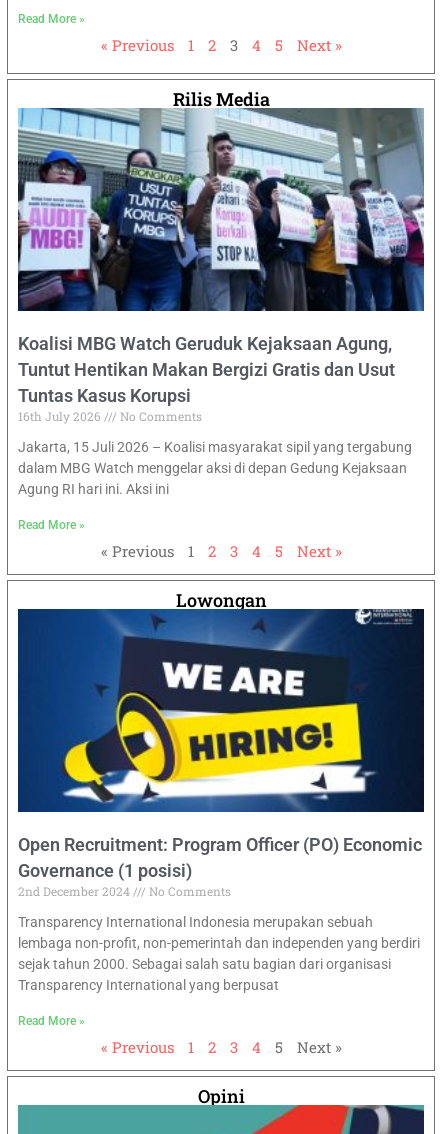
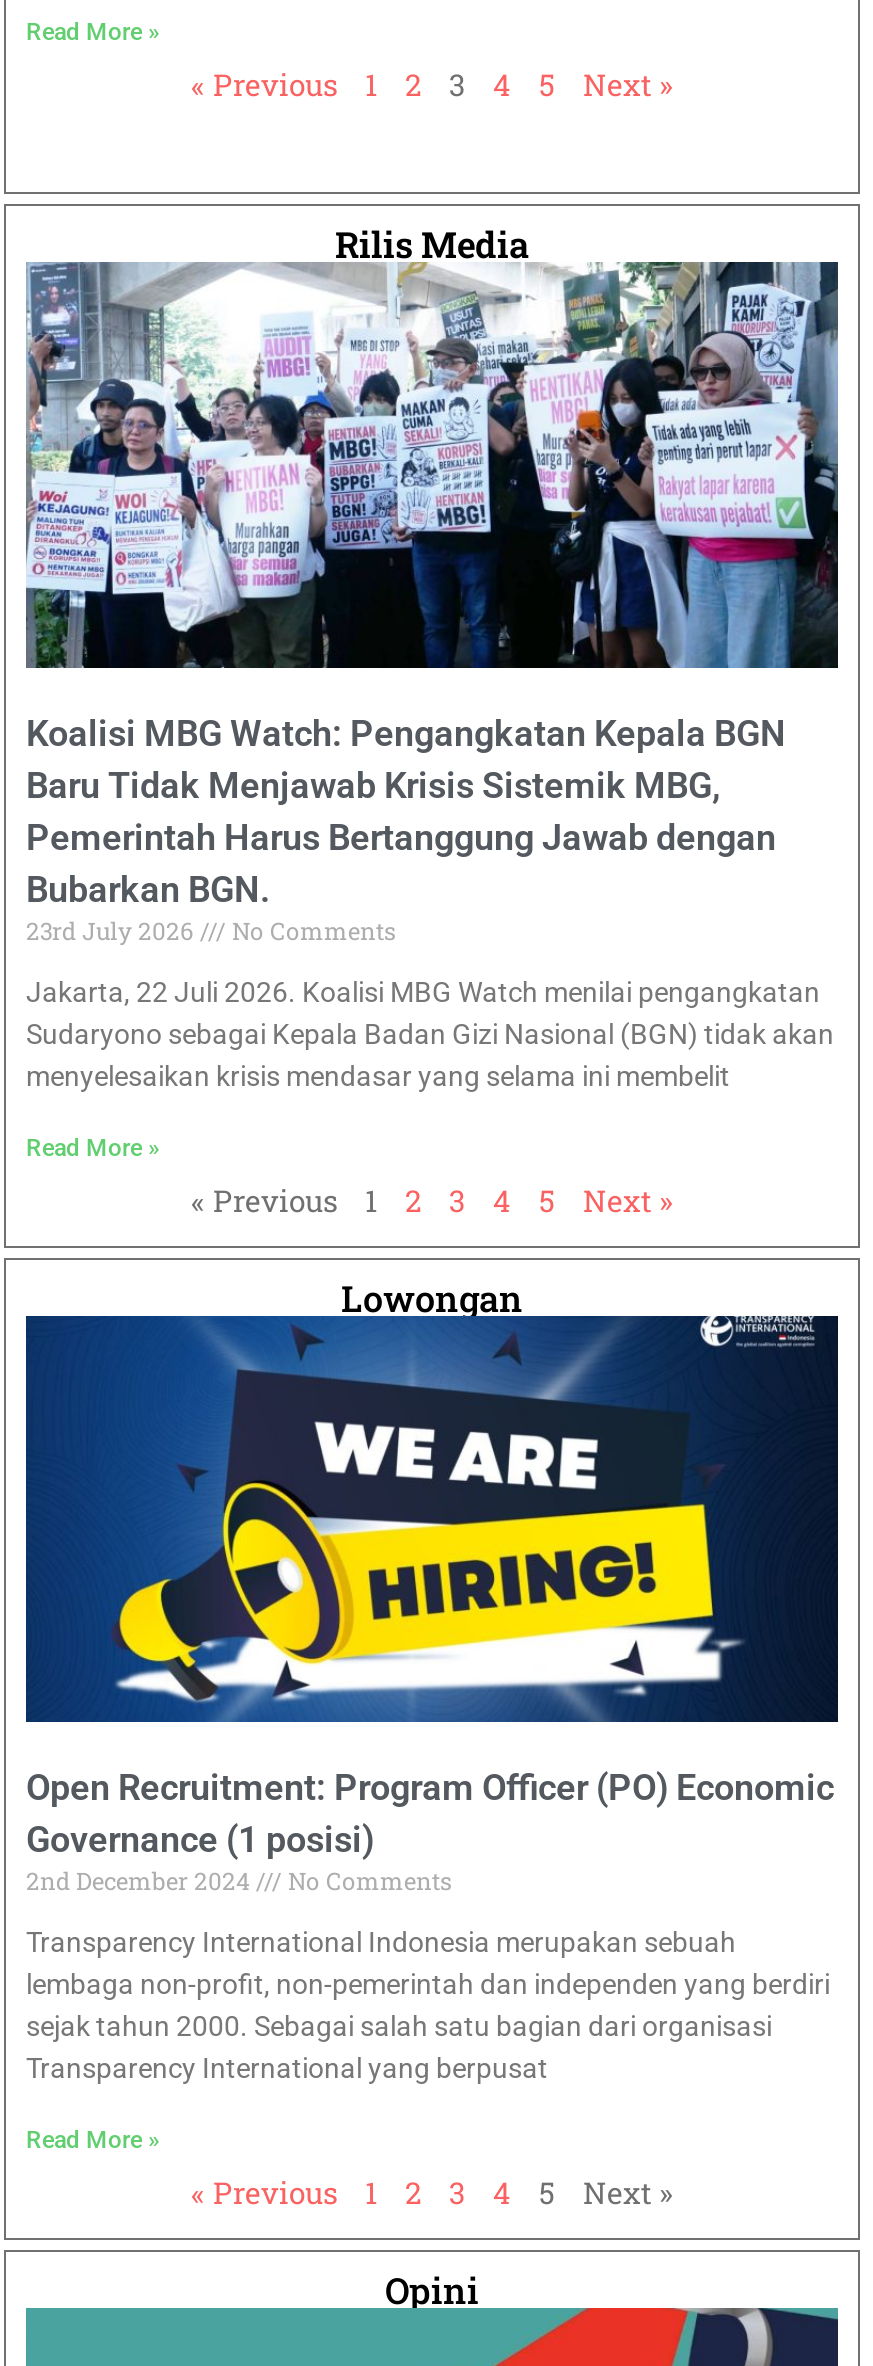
[17,107,425,424] [image] | Koalisi MBG Watch Geruduk Kejaksaan Agung, | Tuntut Hentikan Makan Bergizi Gratis dan Usut | Tuntas Kasus Korupsi | 16th July 2026 -> [26,262,840,947] [image] | Koalisi MBG Watch: Pengangkatan Kepala BGN | Baru Tidak Menjawab Krisis Sistemik MBG, | Pemerintah Harus Bertanggung Jawab dengan | Bubarkan BGN. | 23rd July 2026
[18,439,412,497] Jakarta, 15 Juli 2026 – Koalisi masyarakat sipil yang tergabung | dalam MBG Watch menggelar aksi di depan Gedung Kejaksaan | Agung RI hari ini. Aksi ini -> [26,977,834,1093] Jakarta, 22 Juli 2026. Koalisi MBG Watch menilai pengangkatan | Sudaryono sebagai Kepala Badan Gizi Nasional (BGN) tidak akan | menyelesaikan krisis mendasar yang selama ini membelit

